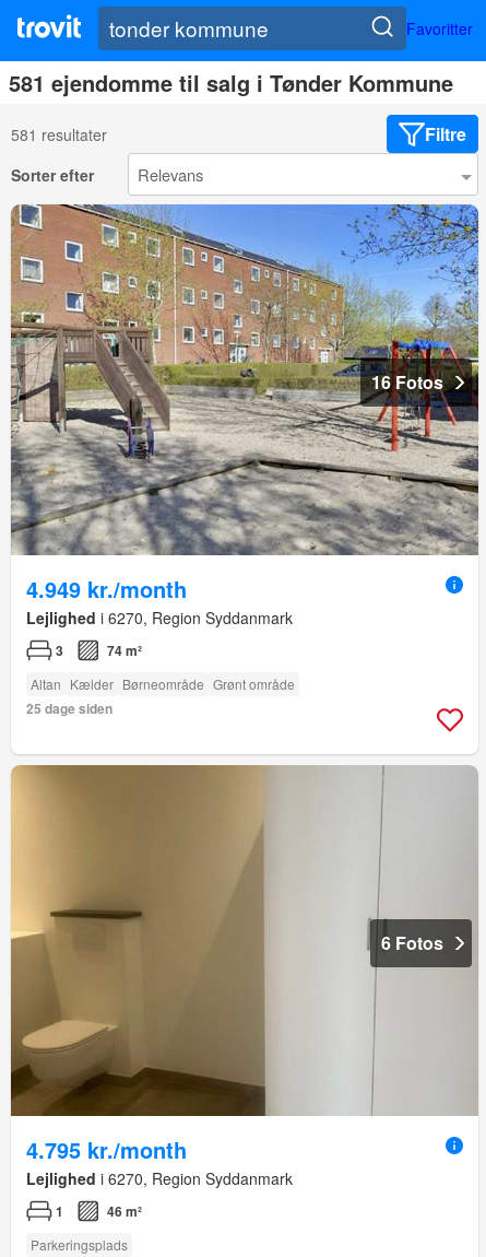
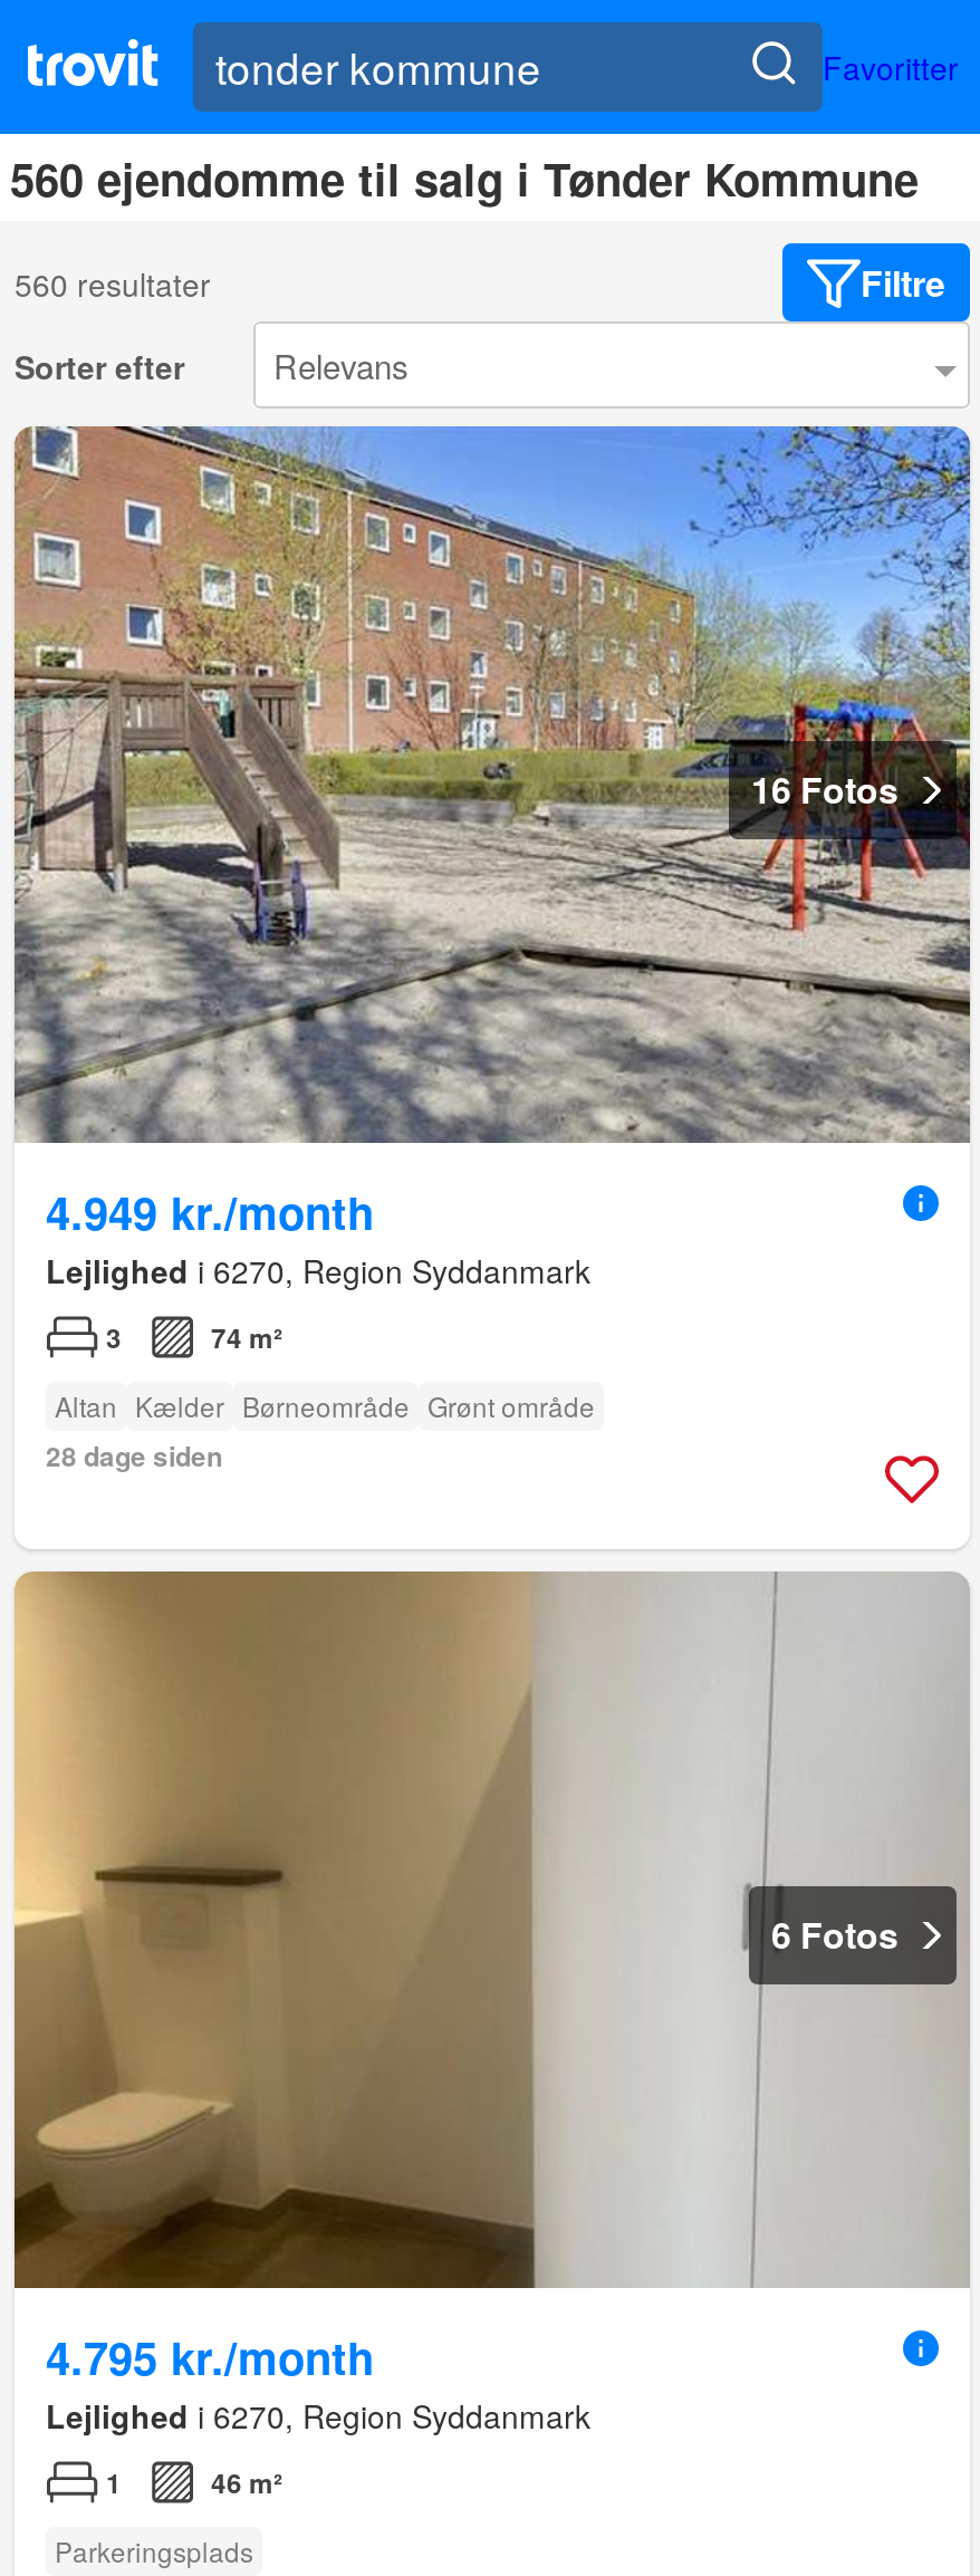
[9,67,453,99] 581 ejendomme til salg i Tønder Kommune -> [10,146,919,211] 560 ejendomme til salg i Tønder Kommune
[11,123,107,145] 581 resultater -> [15,261,211,306] 560 resultater
[26,699,112,719] 25 dage siden -> [46,1436,222,1476] 28 dage siden

